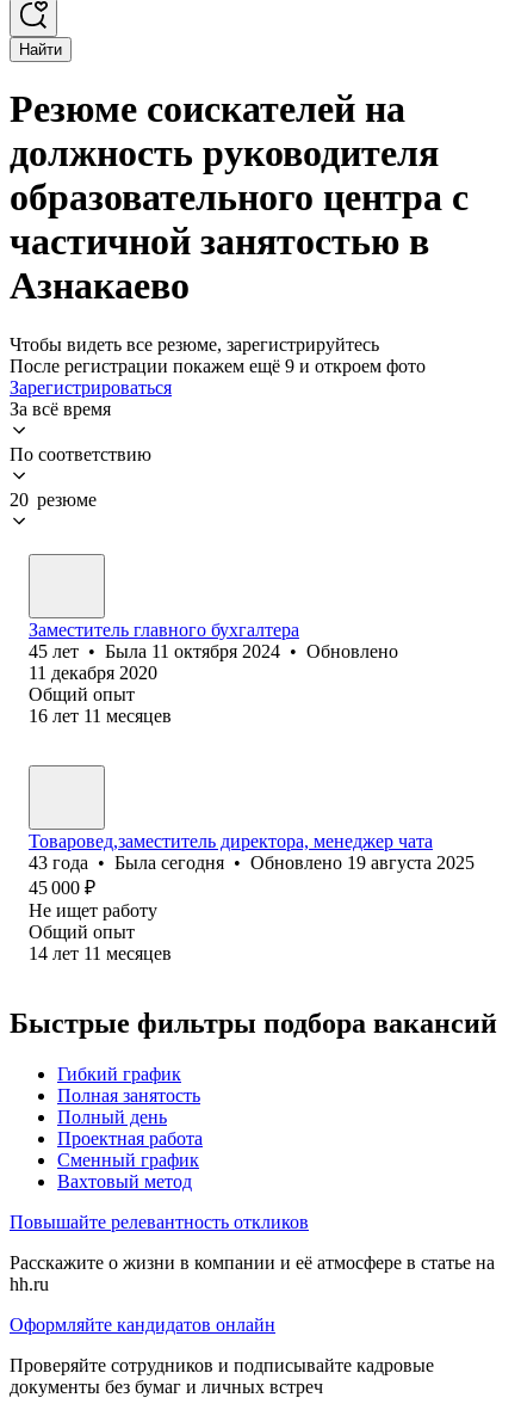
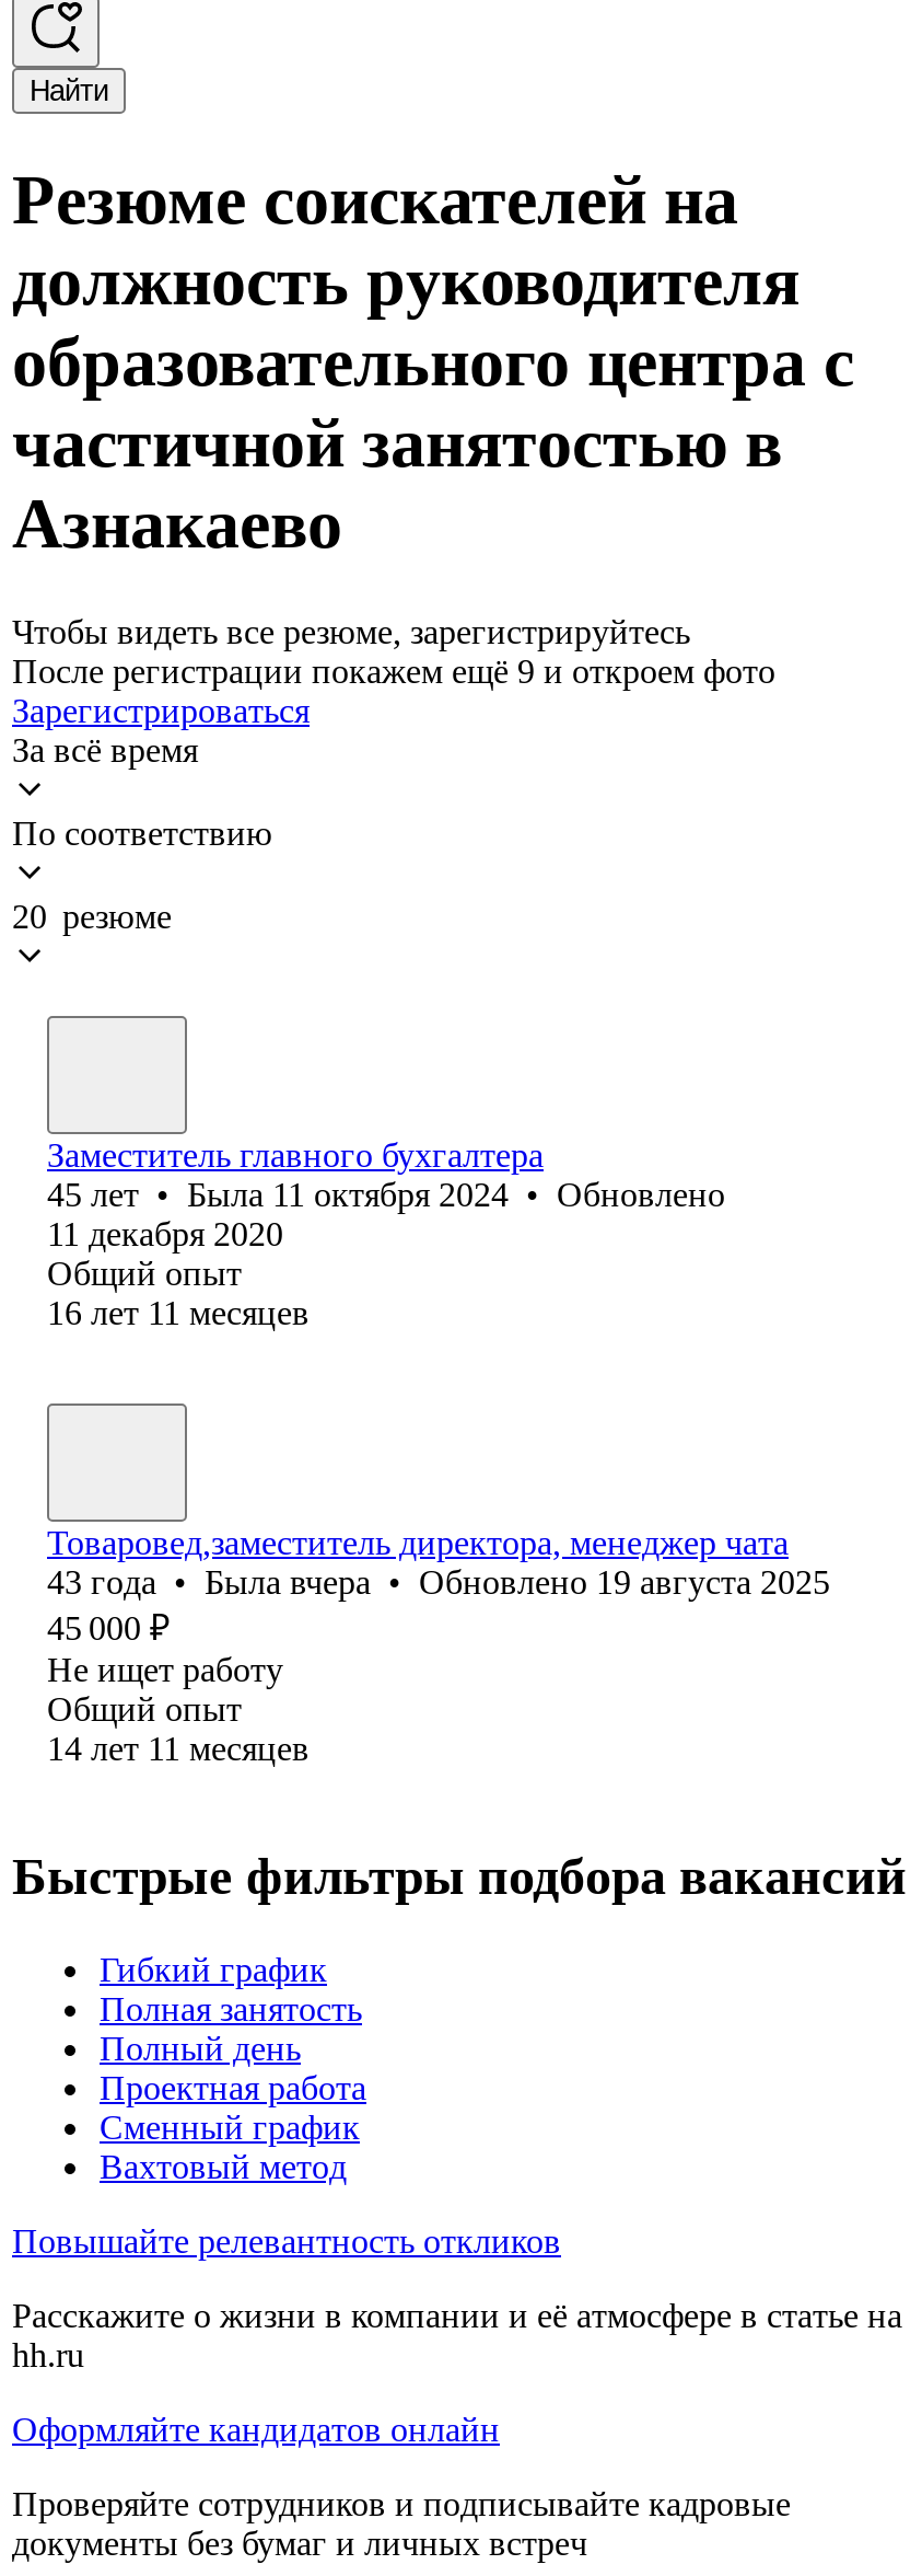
[29,852,475,873] 43 года • Была сегодня • Обновлено 19 августа 2025 -> [47,1563,830,1600] 43 года • Была вчера • Обновлено 19 августа 2025

